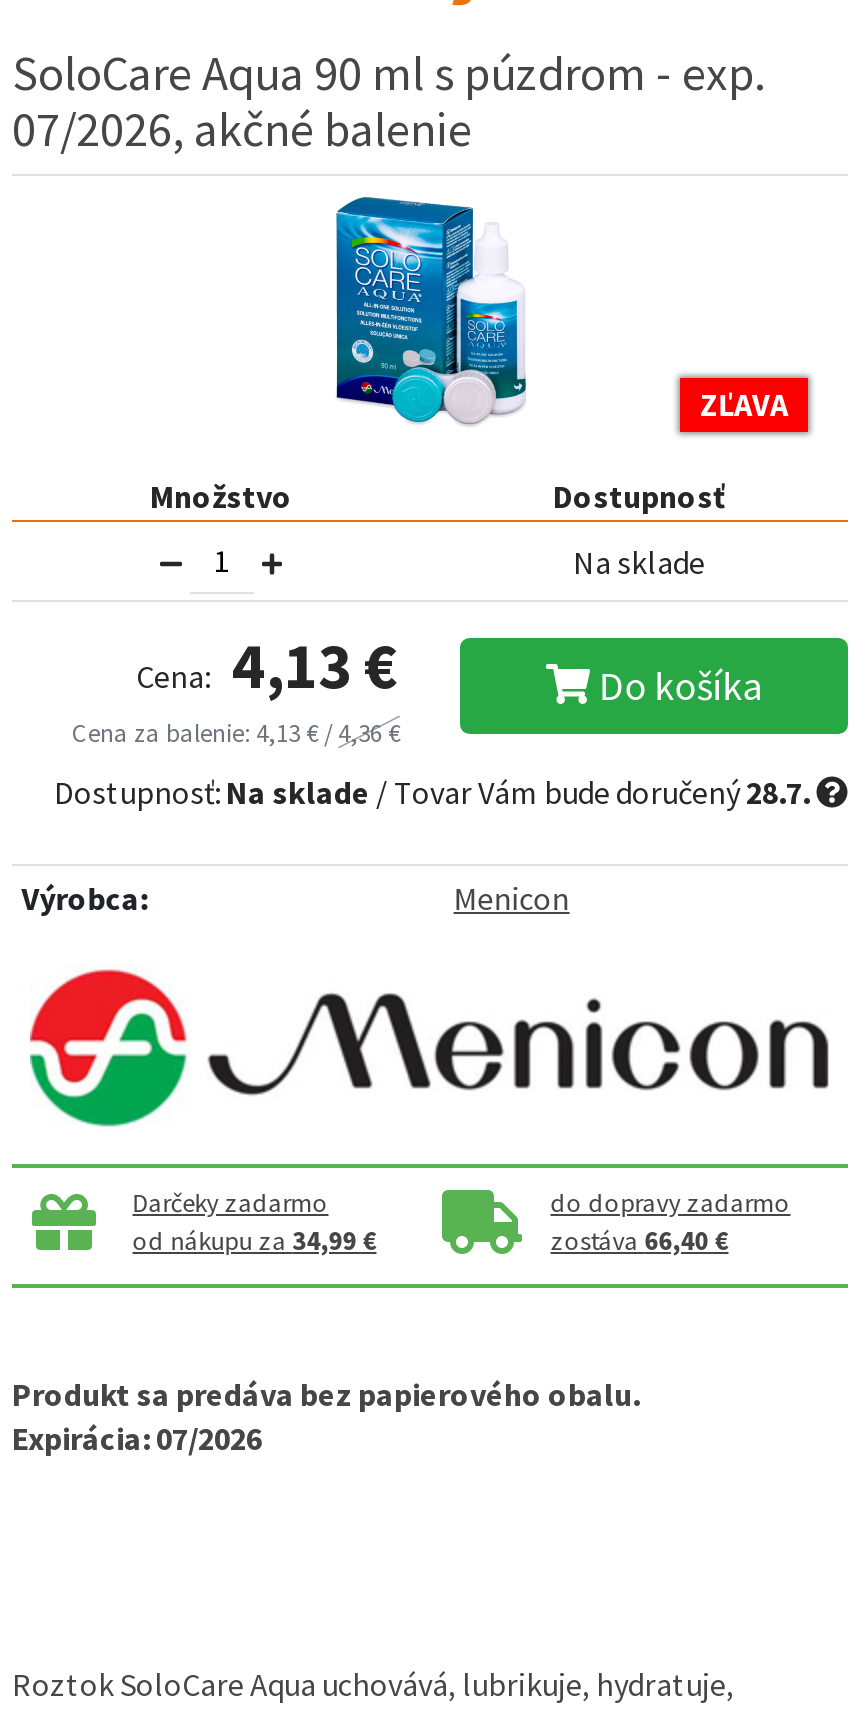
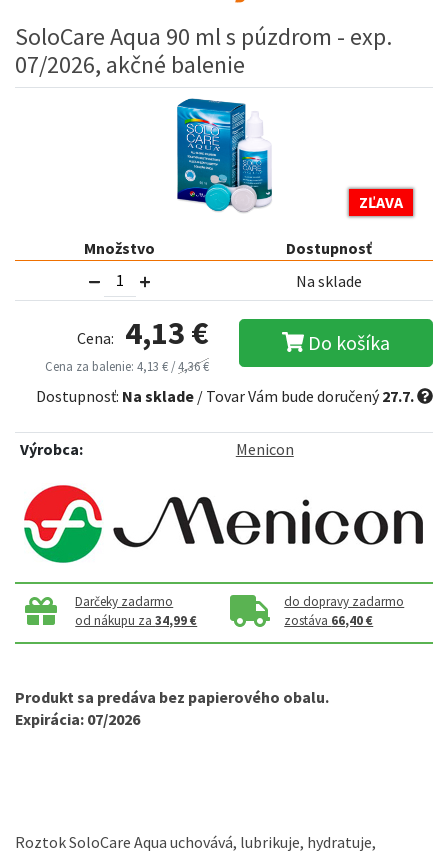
[54,773,810,813] Dostupnosť: Na sklade / Tovar Vám bude doručený28.7. -> [36,386,414,406] Dostupnosť: Na sklade / Tovar Vám bude doručený27.7.

